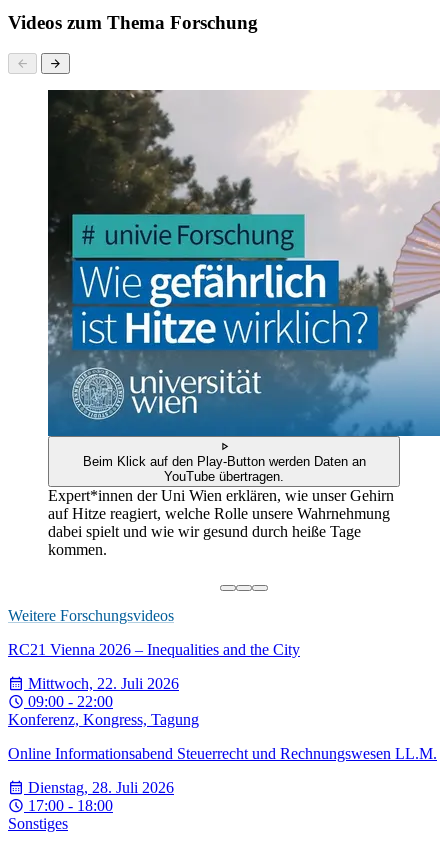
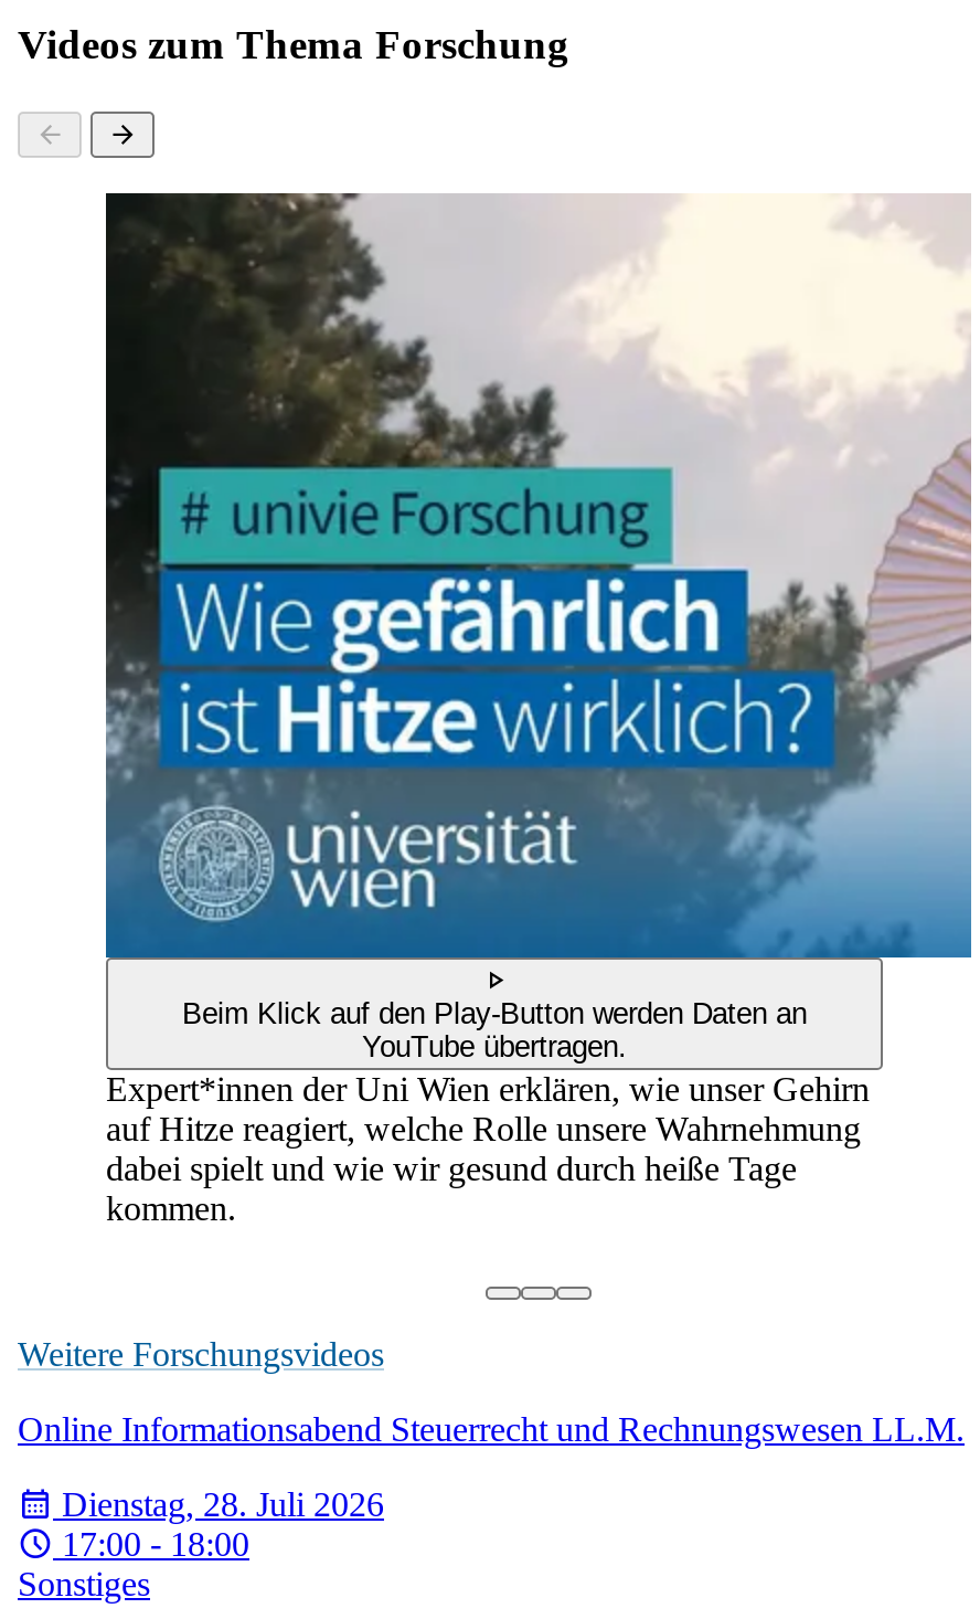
[8,641,300,728] RC21 Vienna 2026 – Inequalities and the City | Mittwoch, 22. Juli 2026 | 09:00 - 22:00 | Konferenz, Kongress, Tagung -> none

